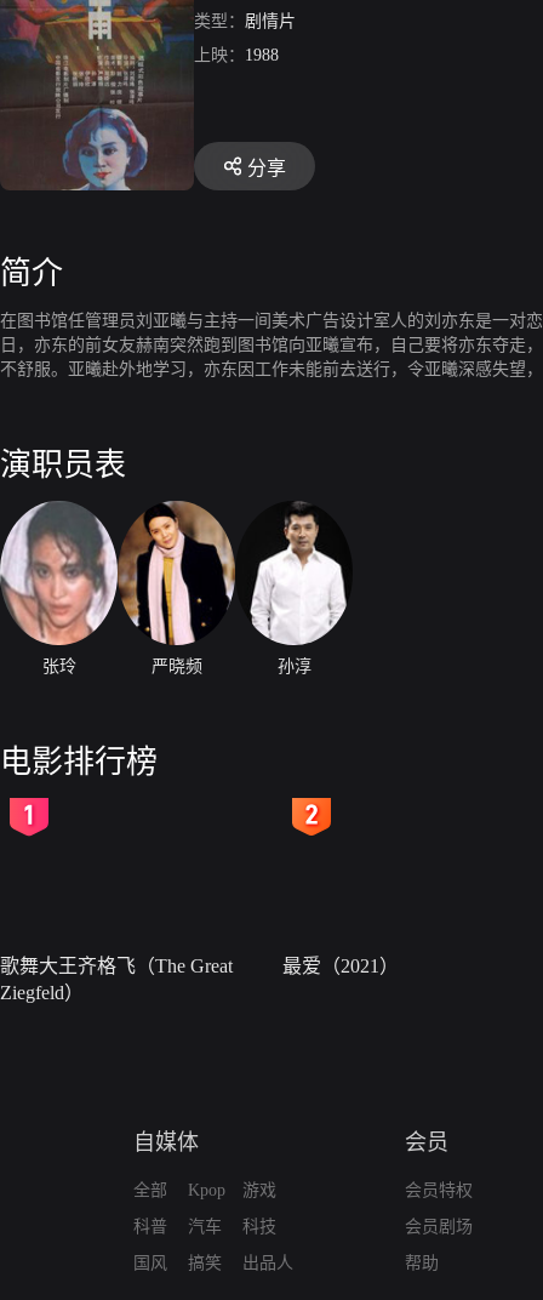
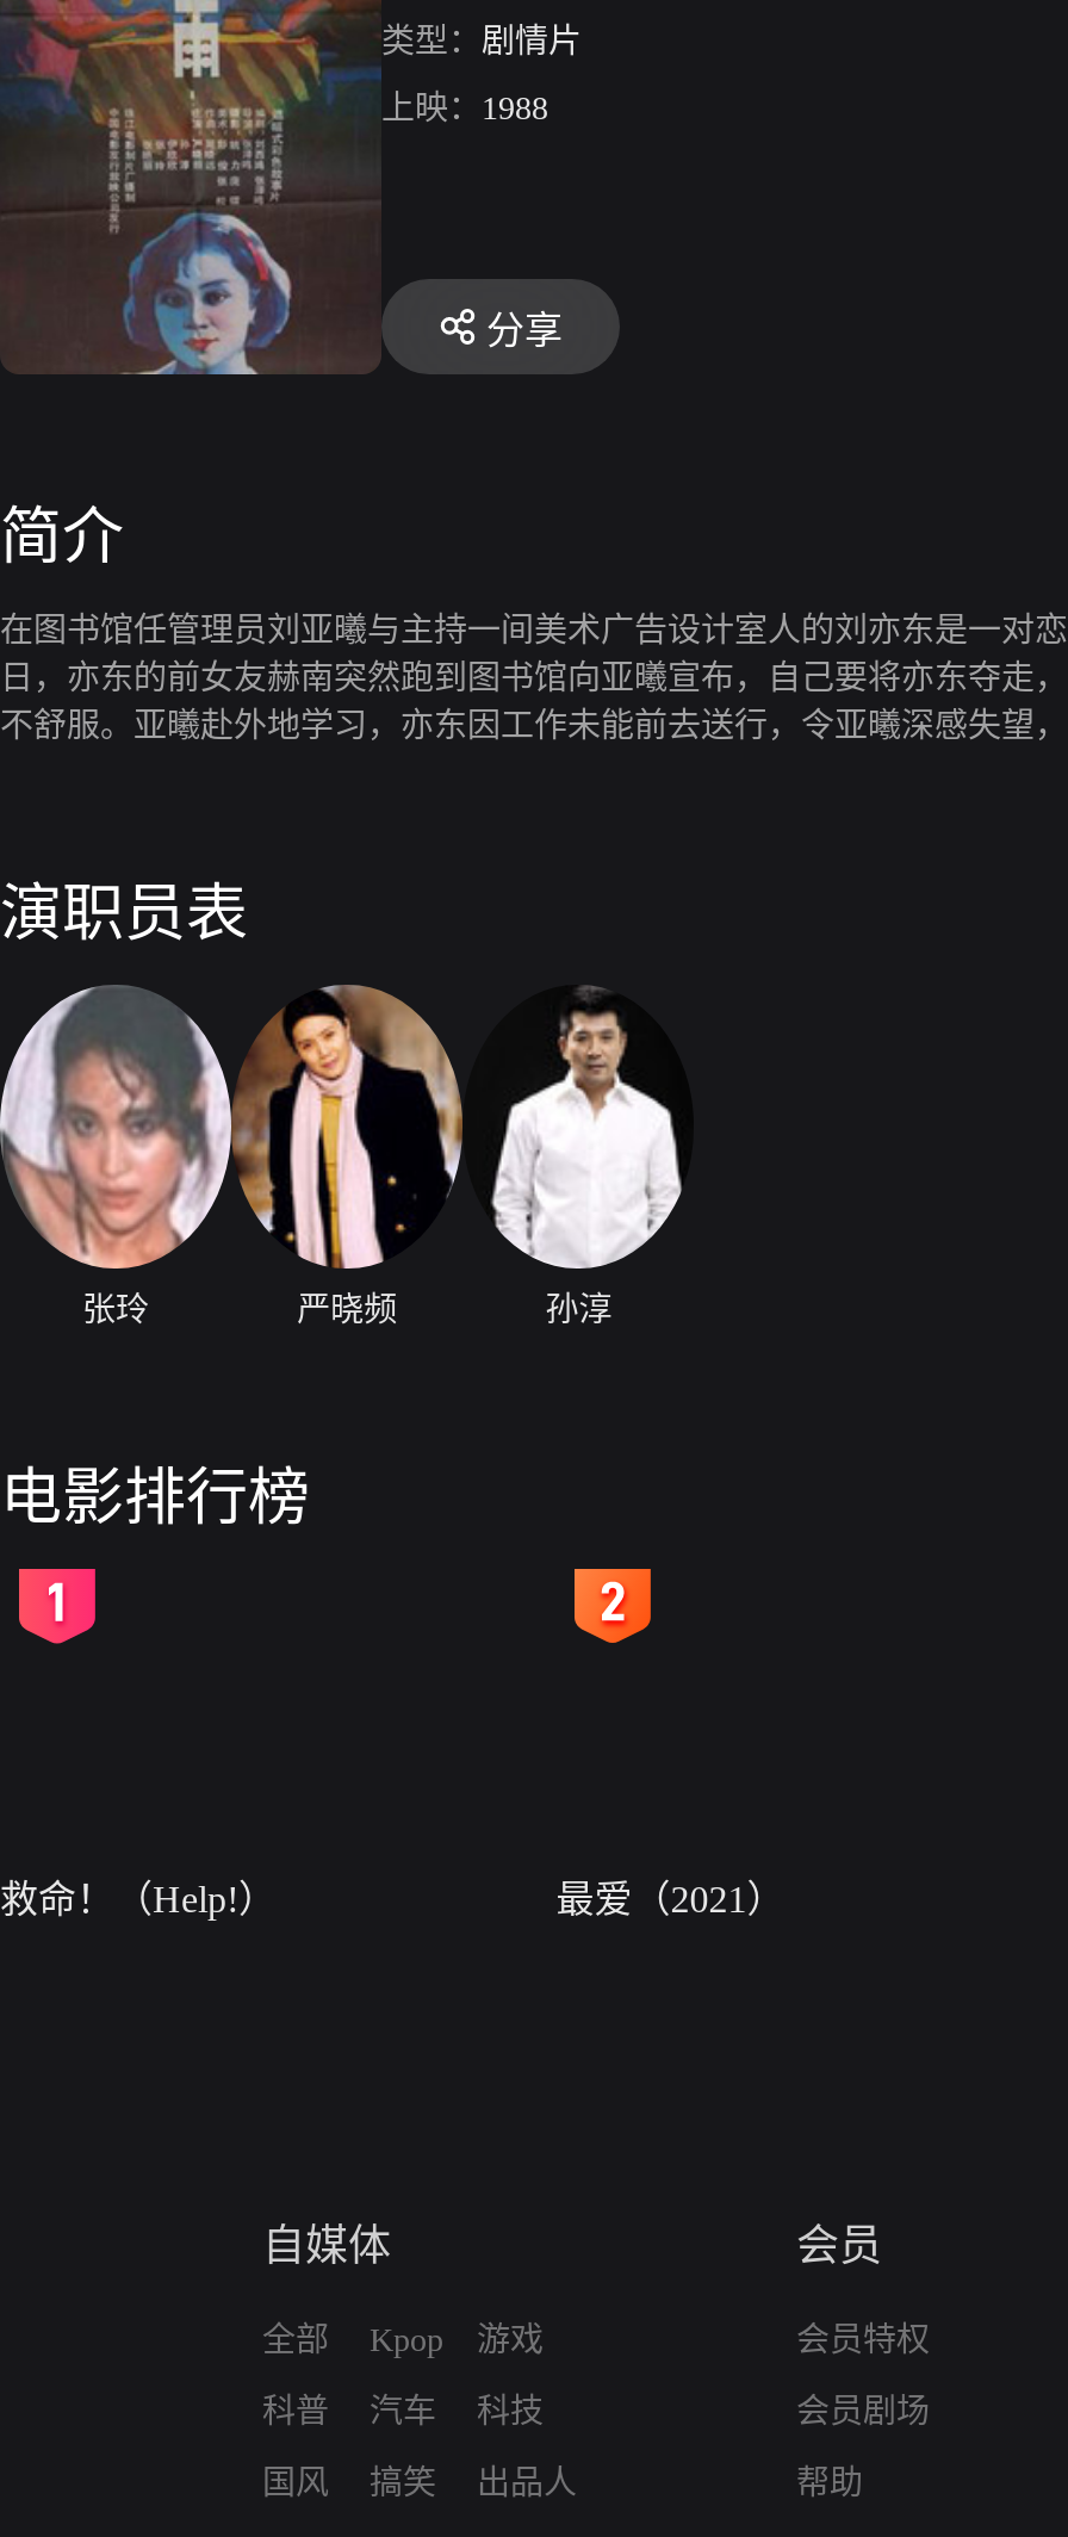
[0,956,233,1003] 歌舞大王齐格飞（The Great | Ziegfeld） -> [0,1879,277,1920] 救命！（Help!）

